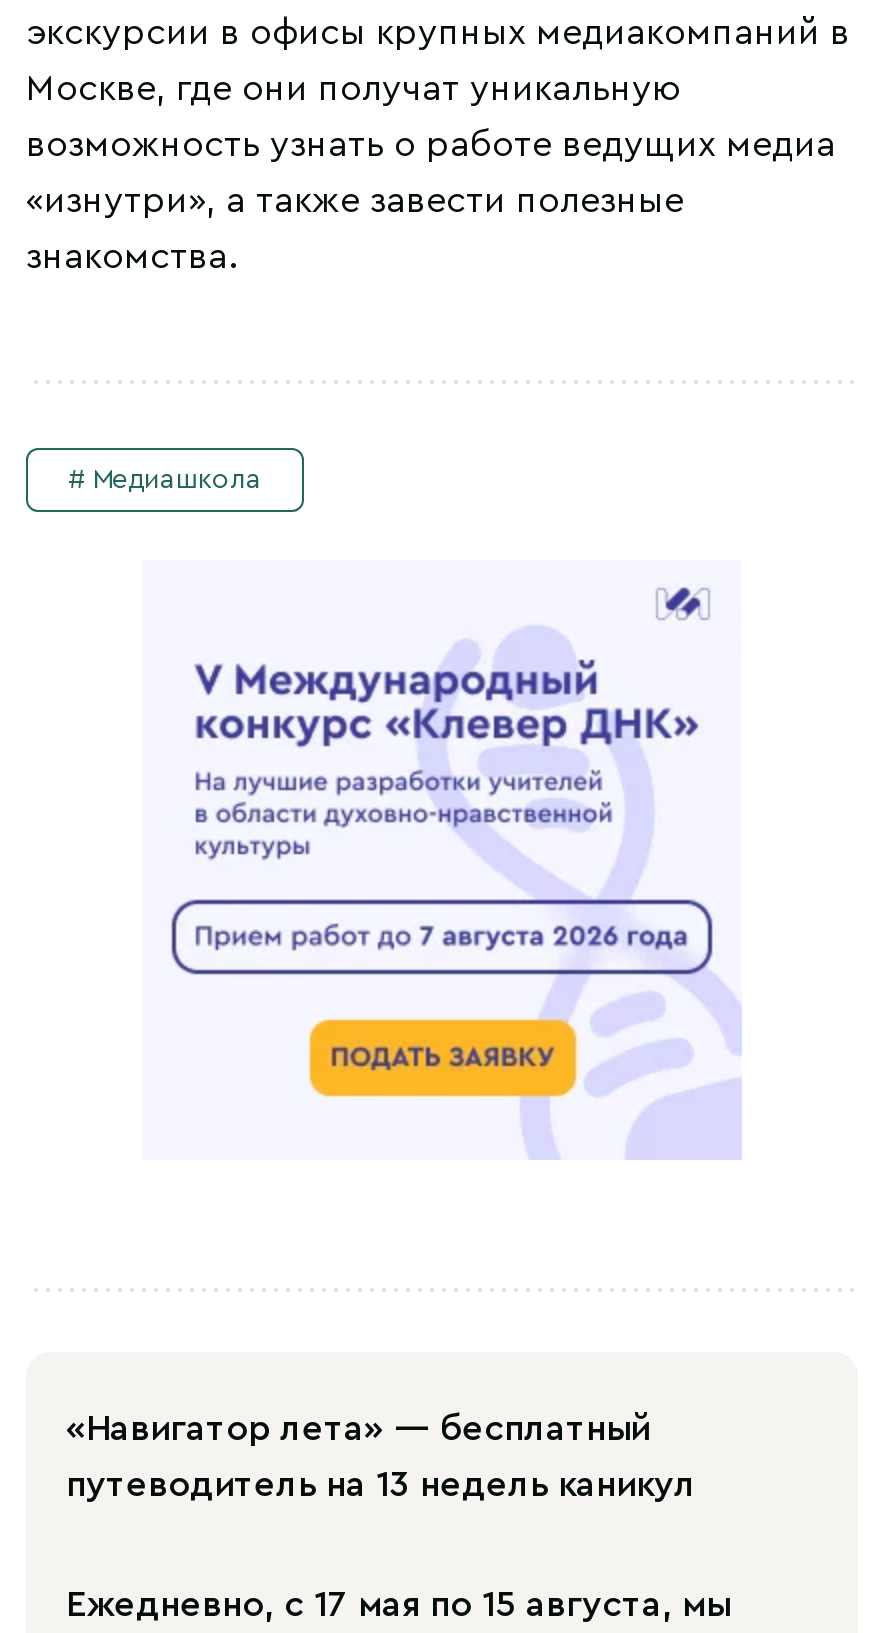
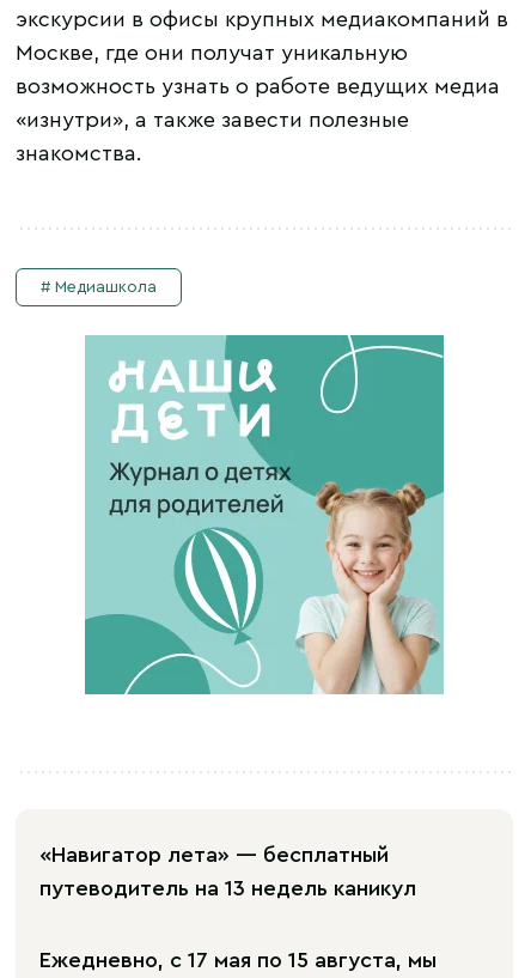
[142,560,742,1160] [image] -> [84,334,445,695] [image]

